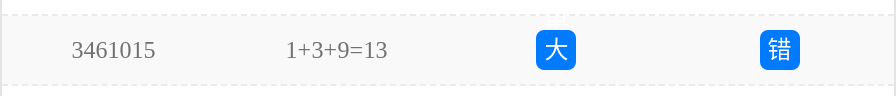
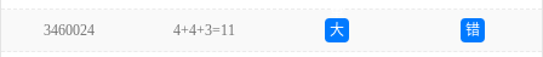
[72,36,156,64] 3461015 -> [43,22,94,39] 3460024
[286,36,388,64] 1+3+9=13 -> [173,22,235,39] 4+4+3=11

